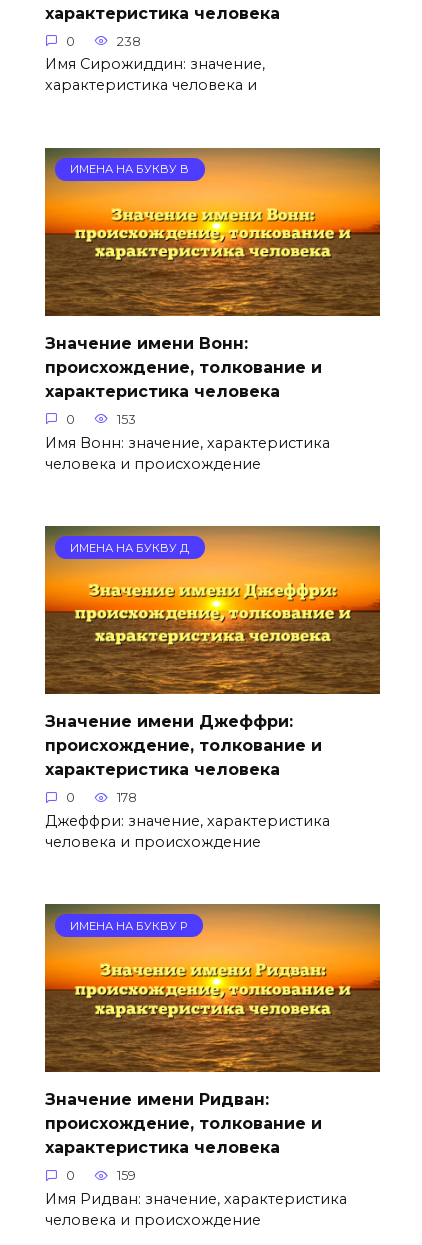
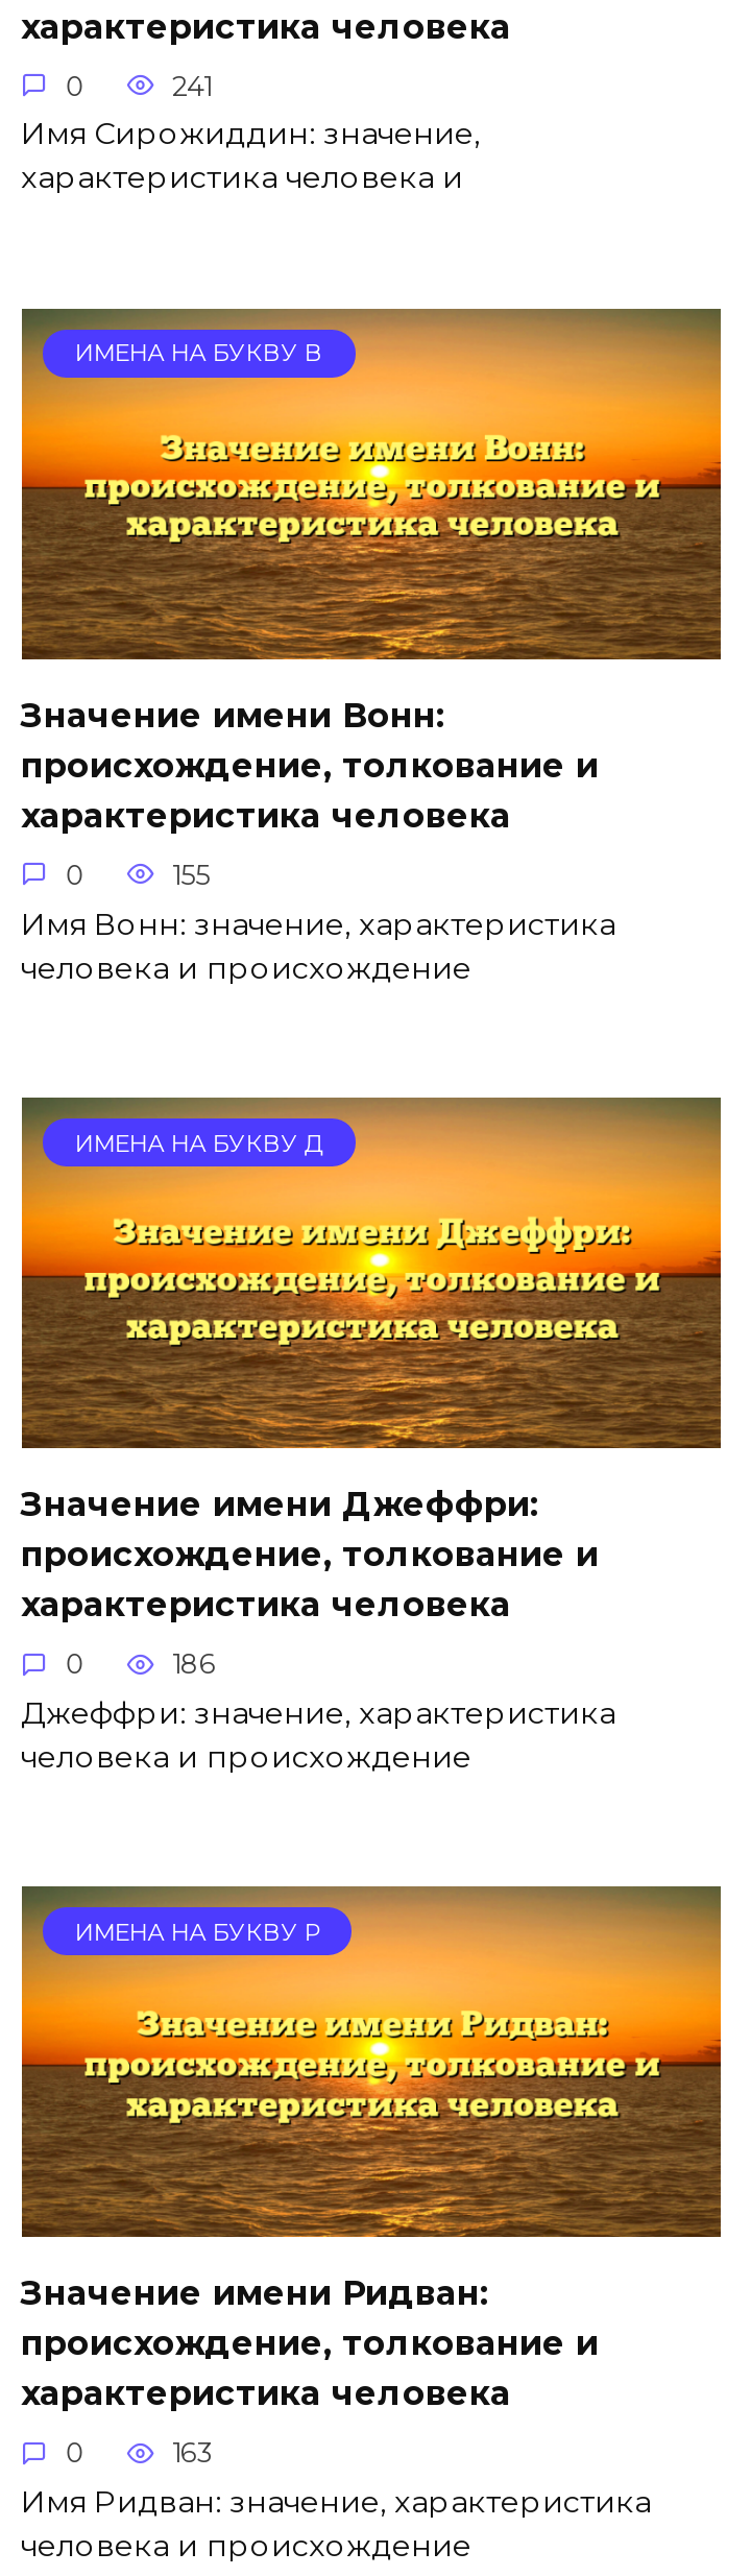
[117,34,141,49] 238 -> [172,70,212,102] 241
[117,412,136,427] 153 -> [172,860,210,891] 155
[117,790,137,805] 178 -> [172,1649,216,1680] 186
[117,1168,136,1183] 159 -> [172,2438,214,2469] 163

